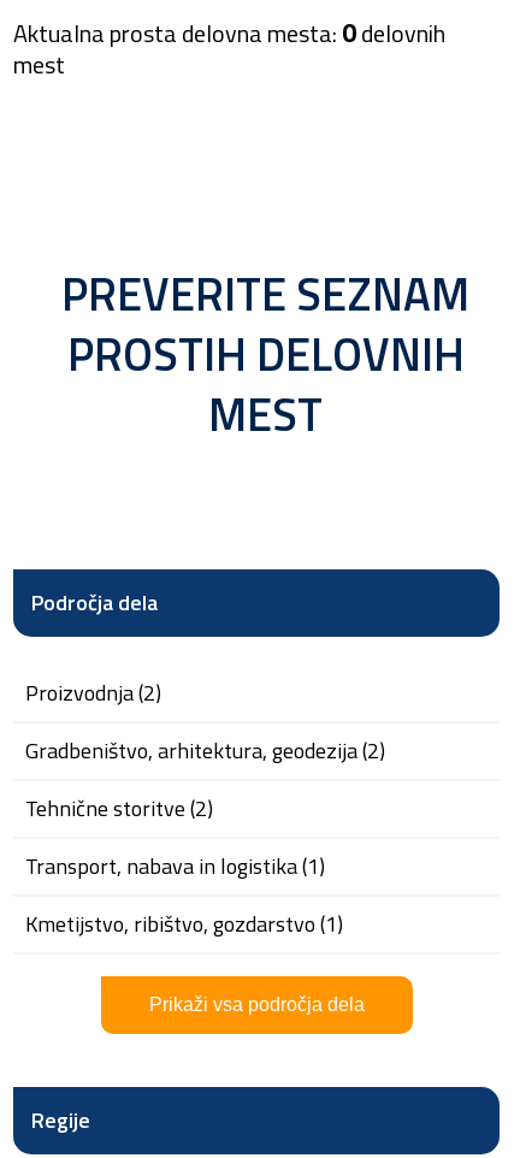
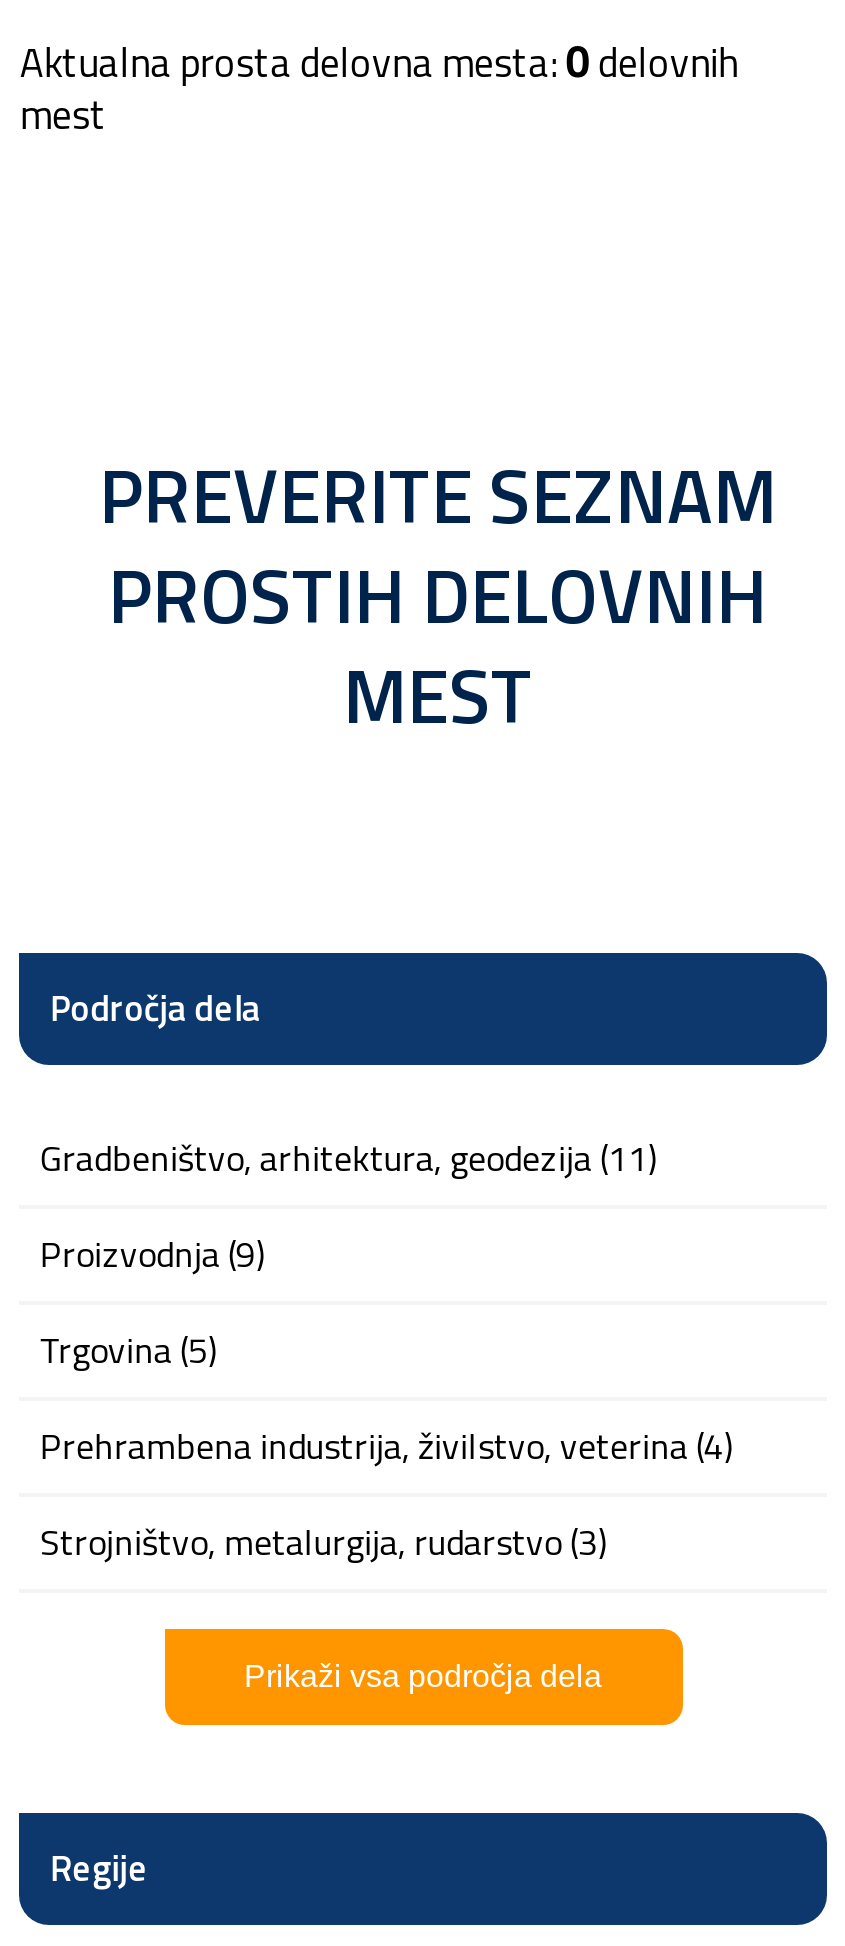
[39,676,162,709] proizvodnja (2) -> [62,1131,658,1185] gradbeništvo, arhitektura, geodezija (11)
[39,734,386,767] gradbeništvo, arhitektura, geodezija (2) -> [62,1227,266,1281] proizvodnja (9)
[37,792,214,824] tehnične storitve (2) -> [58,1323,218,1377] trgovina (5)
[37,850,325,882] transport, nabava in logistika (1) -> [62,1419,734,1473] prehrambena industrija, živilstvo, veterina (4)
[38,908,344,940] kmetijstvo, ribištvo, gozdarstvo (1) -> [60,1515,608,1569] strojništvo, metalurgija, rudarstvo (3)

